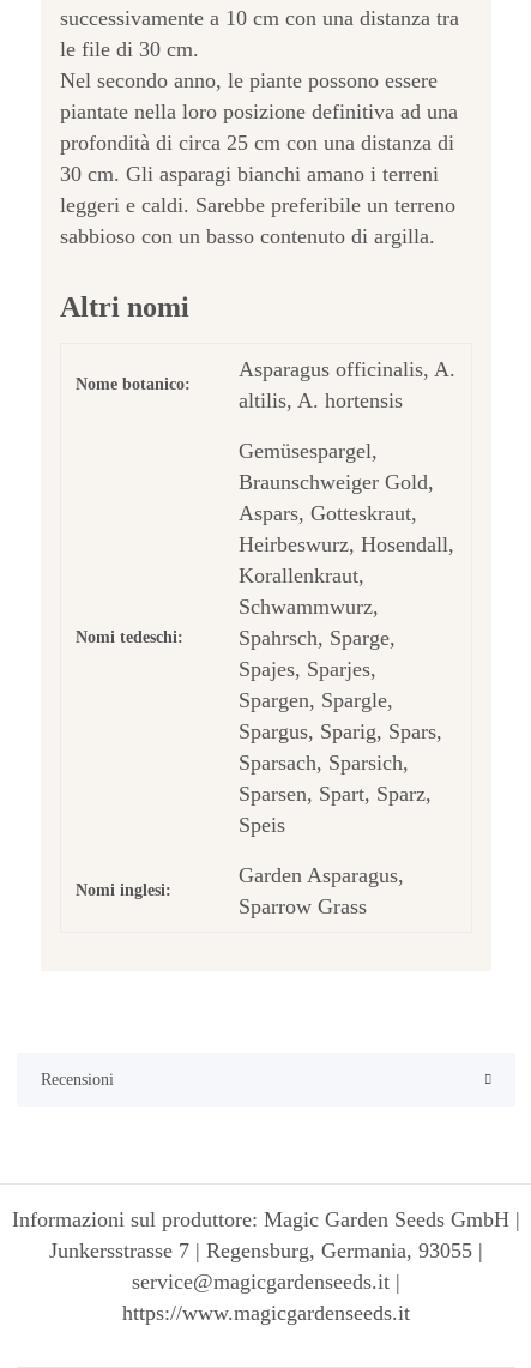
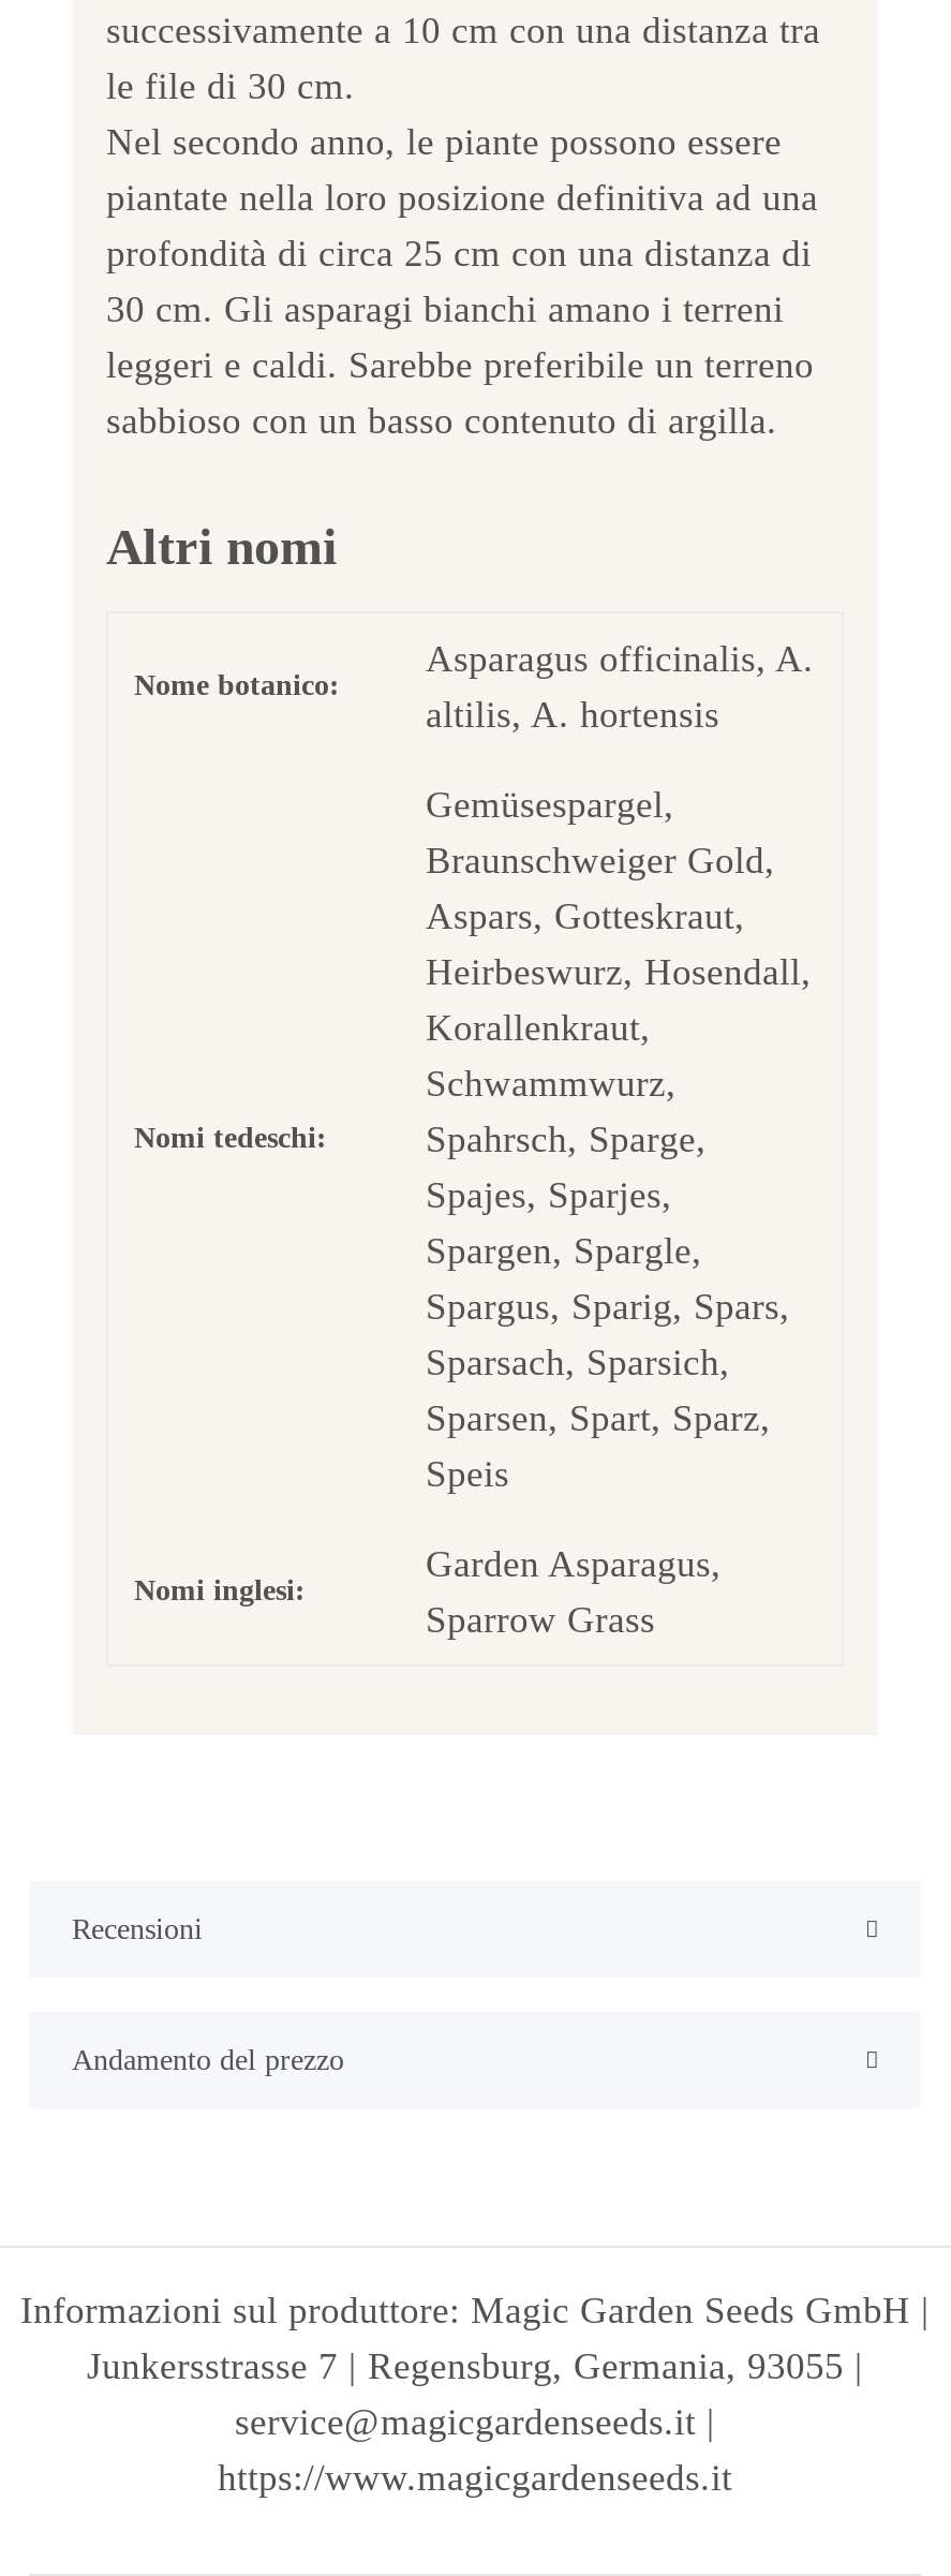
none -> [72,2044,344,2077] Andamento del prezzo

